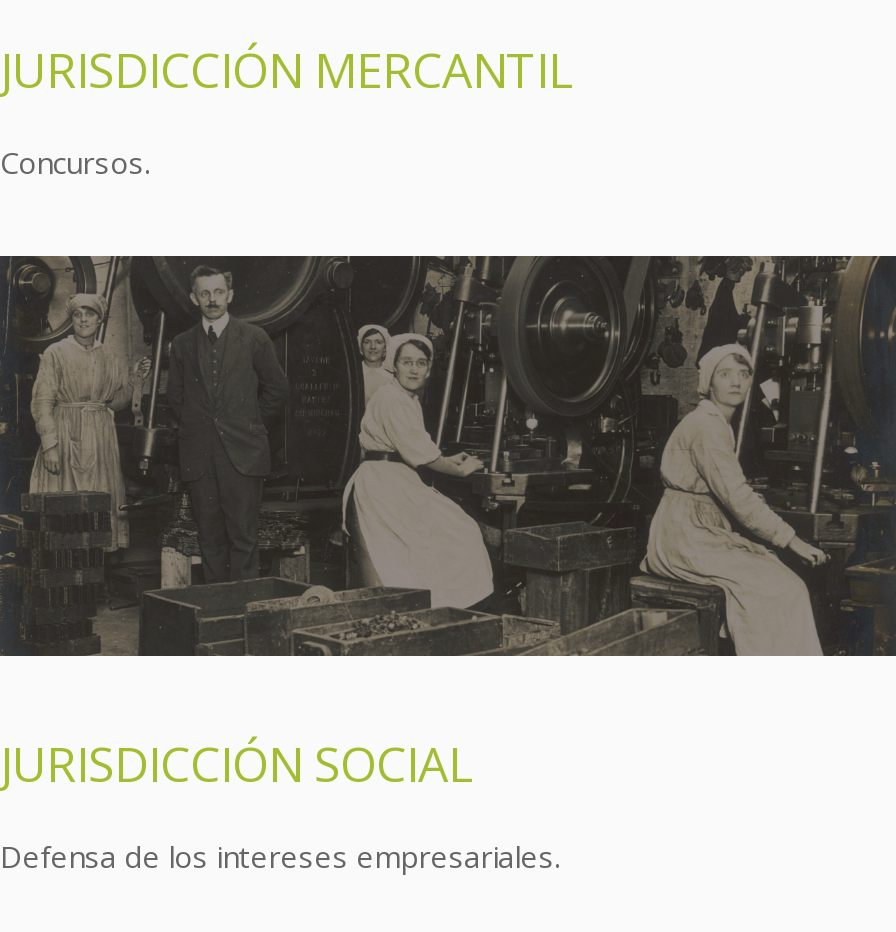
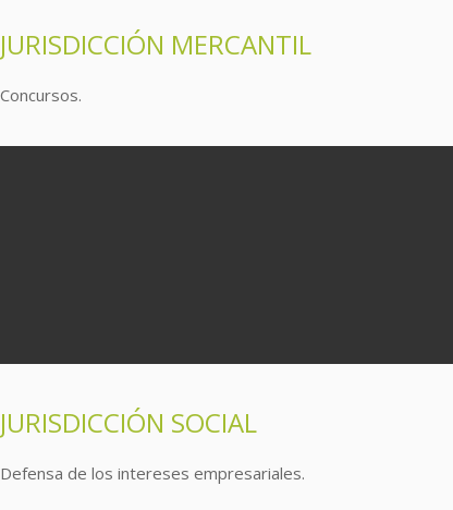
[6,254,890,658] [image] -> none

